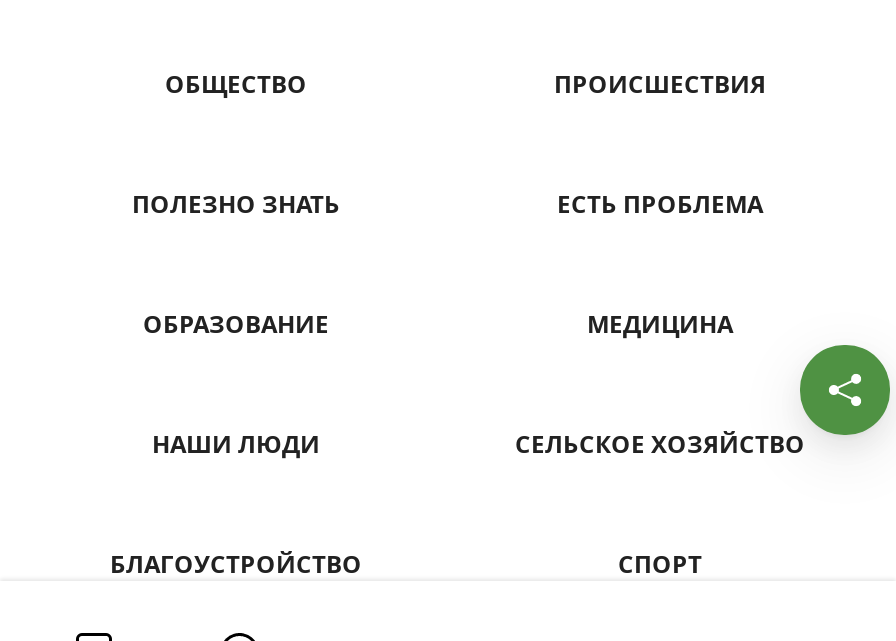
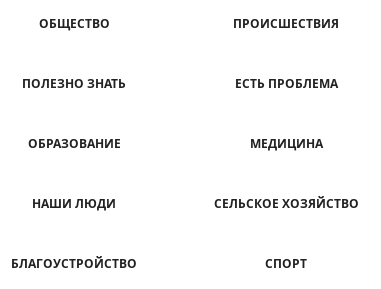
[798,343,890,441] [image] -> none

